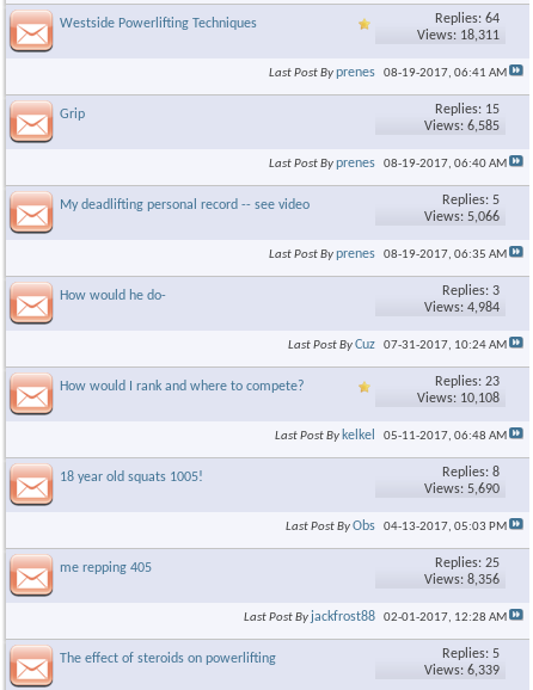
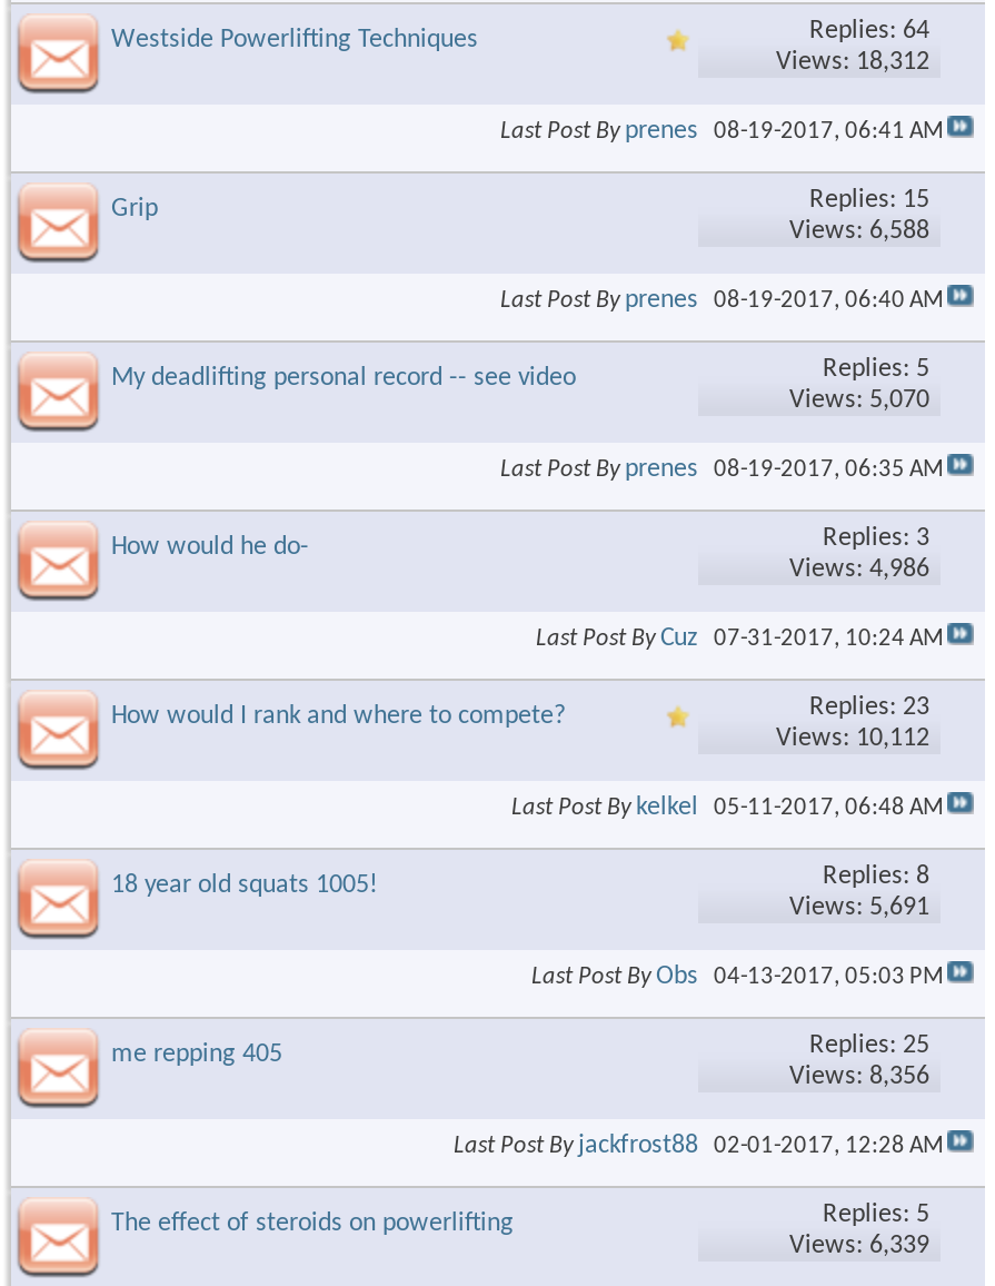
[417,29,500,43] Views: 18,311 -> [776,49,929,76] Views: 18,312
[424,119,500,134] Views: 6,585 -> [789,218,929,245] Views: 6,588
[424,210,500,224] Views: 5,066 -> [789,387,929,414] Views: 5,070
[424,301,500,315] Views: 4,984 -> [789,556,929,583] Views: 4,986
[417,392,500,406] Views: 10,108 -> [776,725,929,752] Views: 10,112
[424,482,500,497] Views: 5,690 -> [789,894,929,921] Views: 5,691

